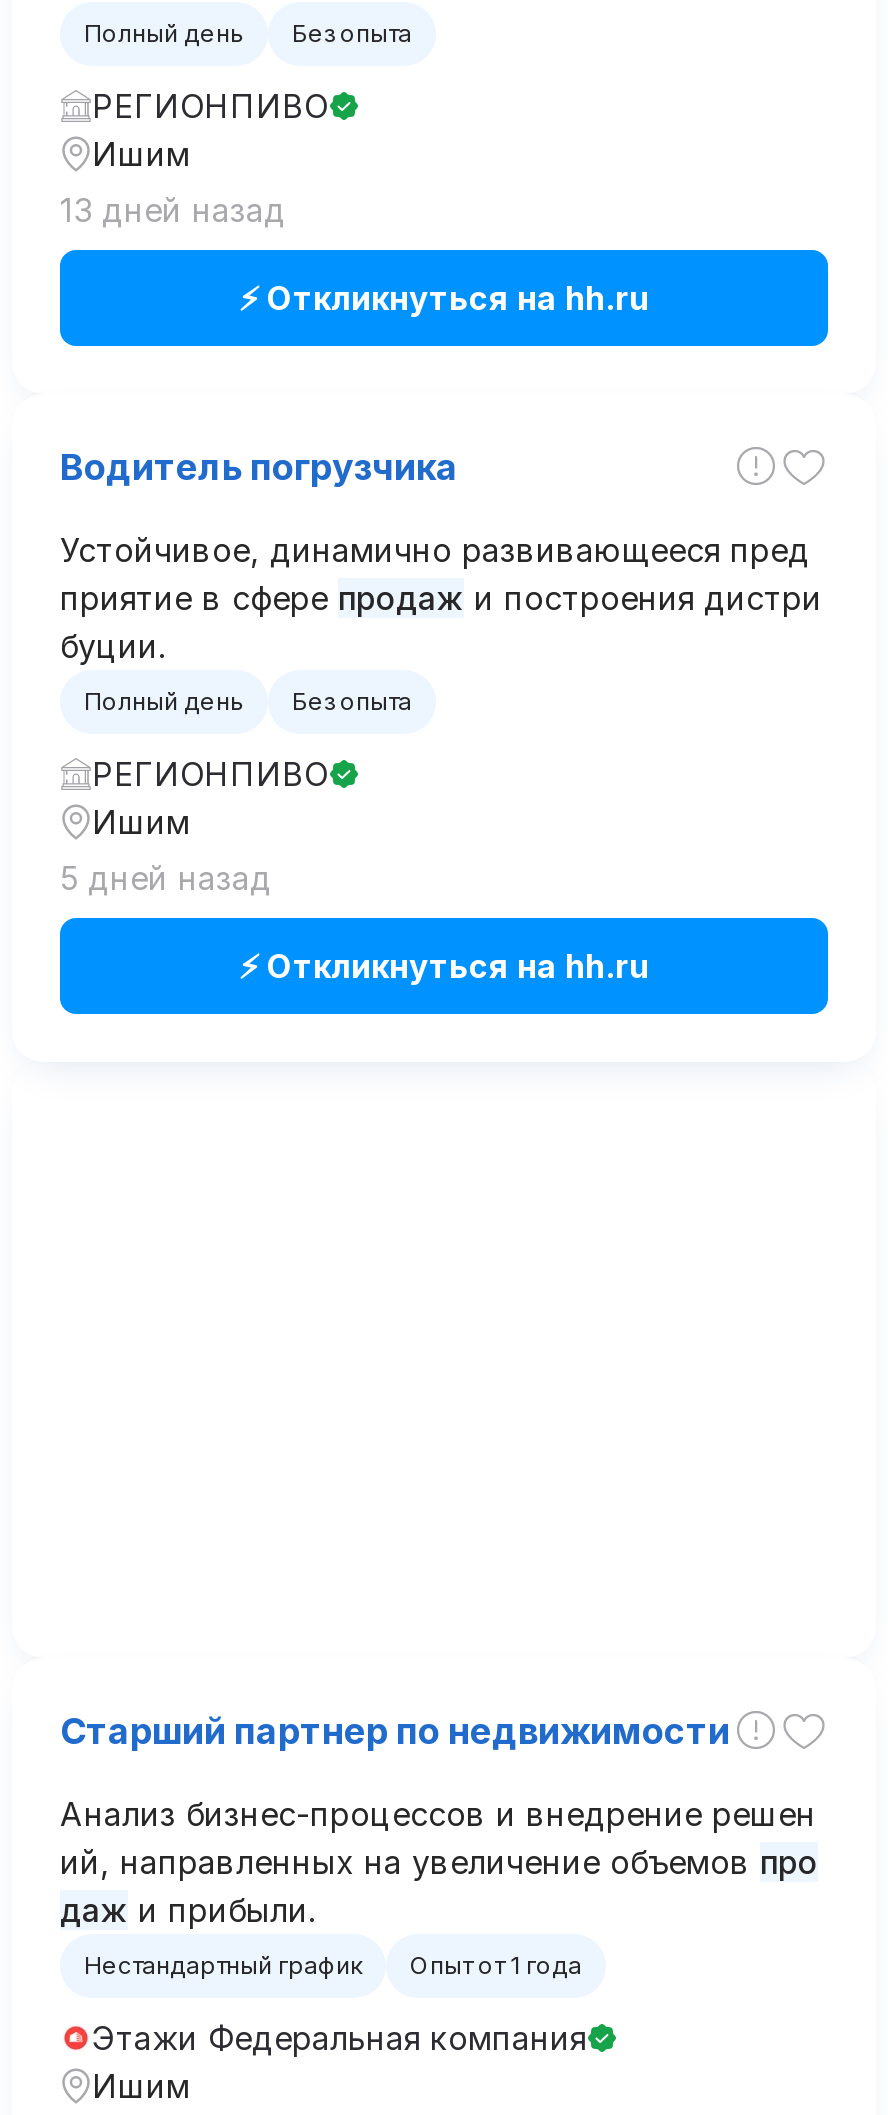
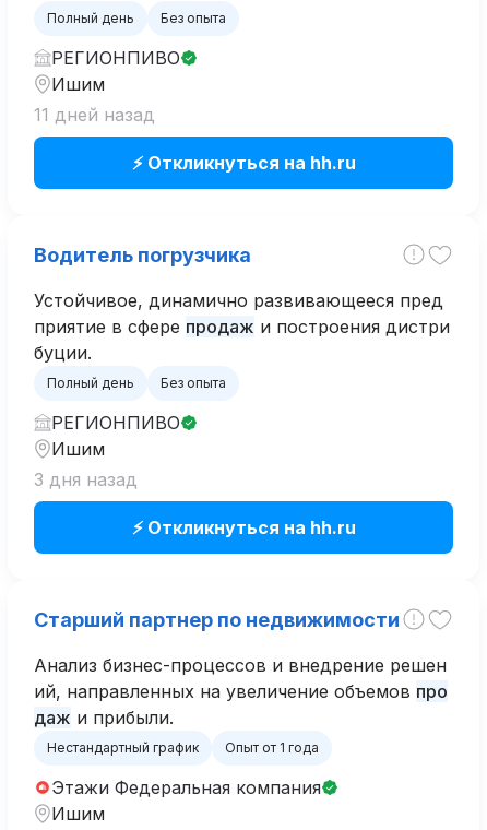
[60,190,286,230] 13 дней назад -> [34,104,155,126] 11 дней назад
[60,858,272,898] 5 дней назад -> [34,469,138,490] 3 дня назад

